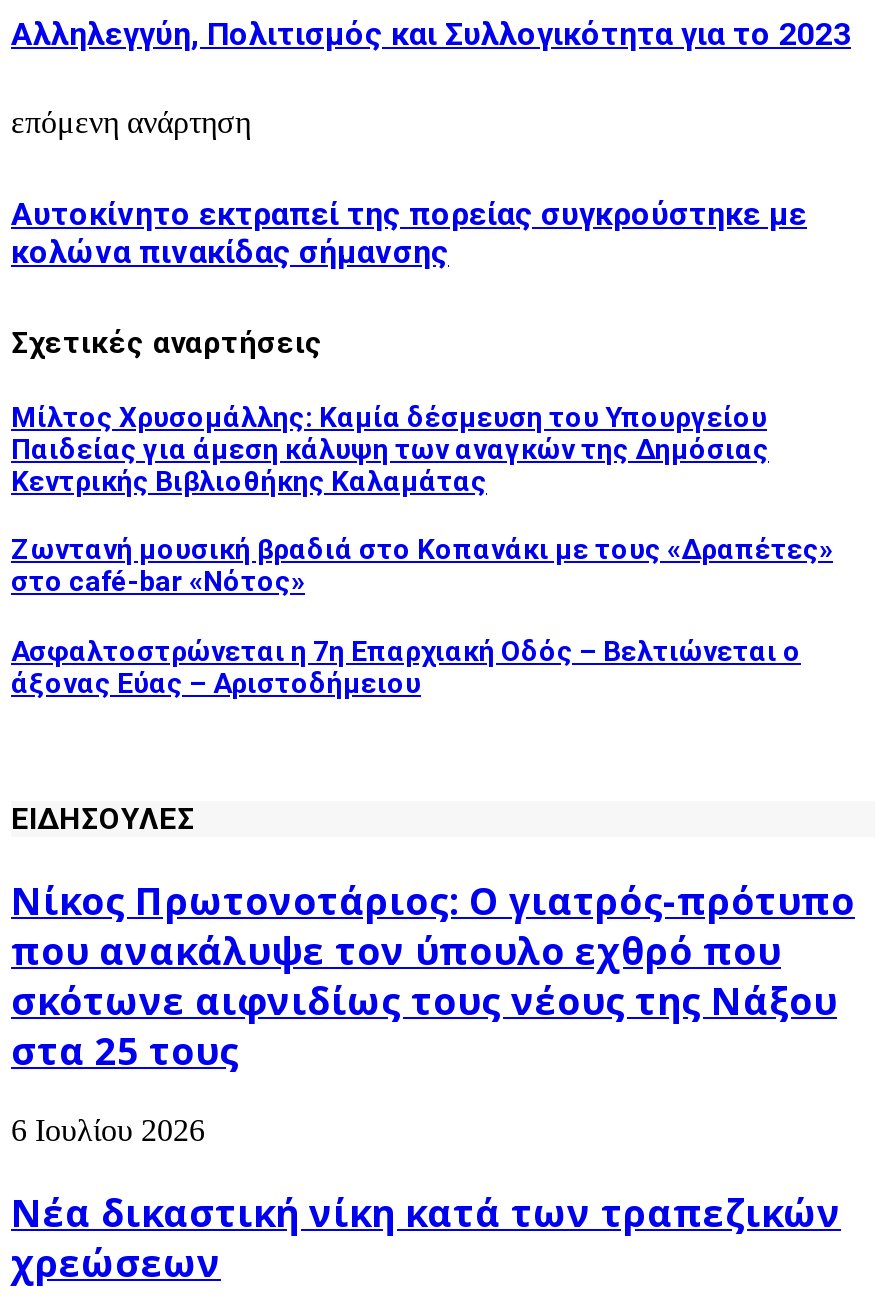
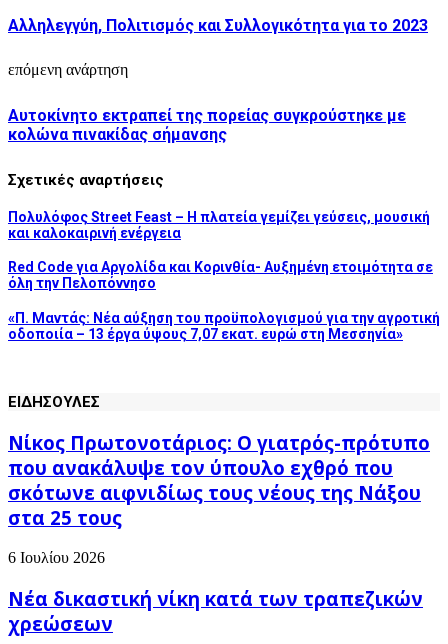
[11,400,769,496] Μίλτος Χρυσομάλλης: Καμία δέσμευση του Υπουργείου | Παιδείας για άμεση κάλυψη των αναγκών της Δημόσιας | Κεντρικής Βιβλιοθήκης Καλαμάτας -> [8,209,430,241] Πολυλόφος Street Feast – Η πλατεία γεμίζει γεύσεις, μουσική | και καλοκαιρινή ενέργεια
[11,533,833,597] Ζωντανή μουσική βραδιά στο Κοπανάκι με τους «Δραπέτες» | στο café-bar «Νότος» -> [8,259,433,291] Red Code για Αργολίδα και Κορινθία- Αυξημένη ετοιμότητα σε | όλη την Πελοπόννησο
[11,635,801,699] Ασφαλτοστρώνεται η 7η Επαρχιακή Οδός – Βελτιώνεται ο | άξονας Εύας – Αριστοδήμειου -> [8,310,440,342] «Π. Μαντάς: Νέα αύξηση του προϋπολογισμού για την αγροτική | οδοποιία – 13 έργα ύψους 7,07 εκατ. ευρώ στη Μεσσηνία»

